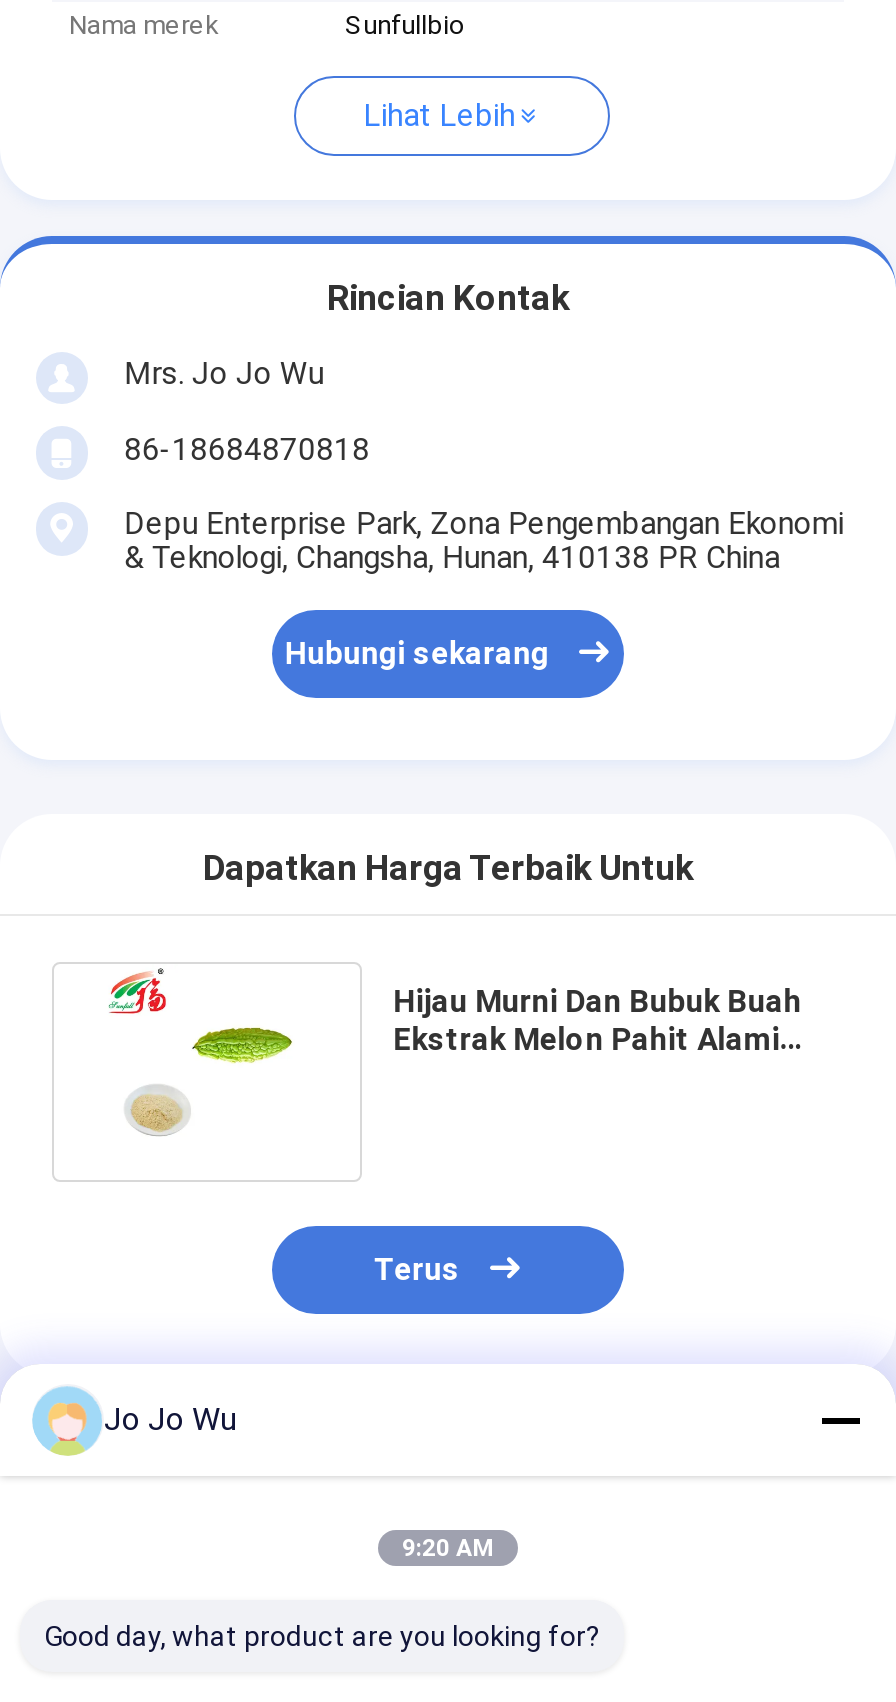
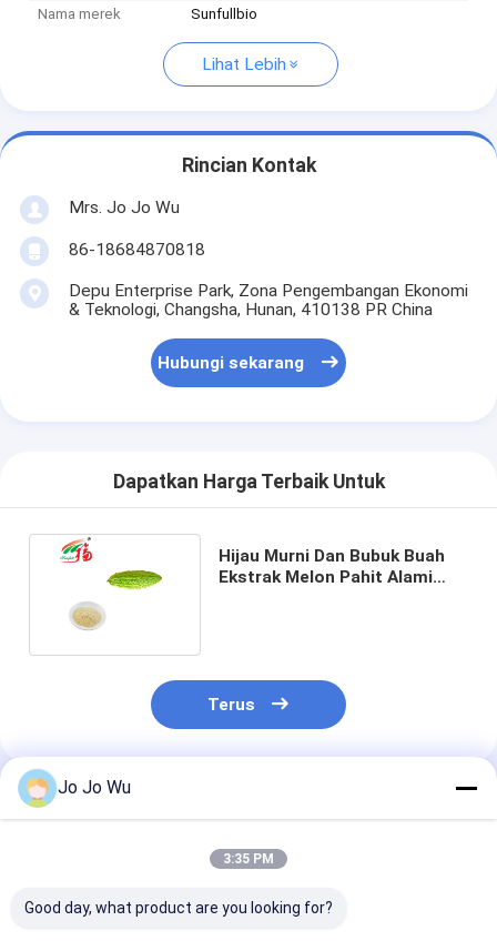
[402,1534,494,1562] 9:20 AM -> [223,851,274,867] 3:35 PM

